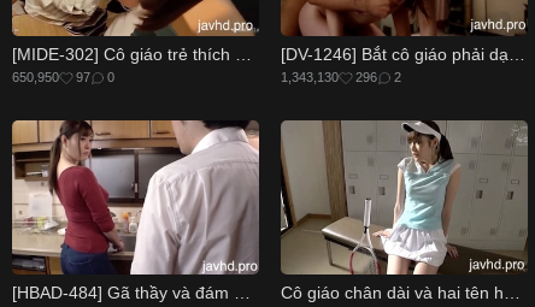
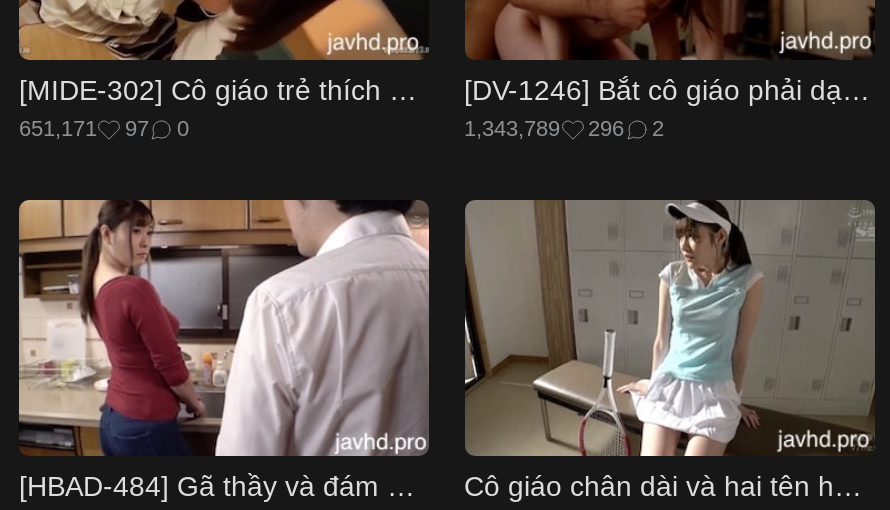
[12,70,114,84] 650,950 97 0 -> [19,116,189,140] 651,171 97 0
[280,70,401,84] 1,343,130 296 2 -> [464,116,664,140] 1,343,789 296 2

